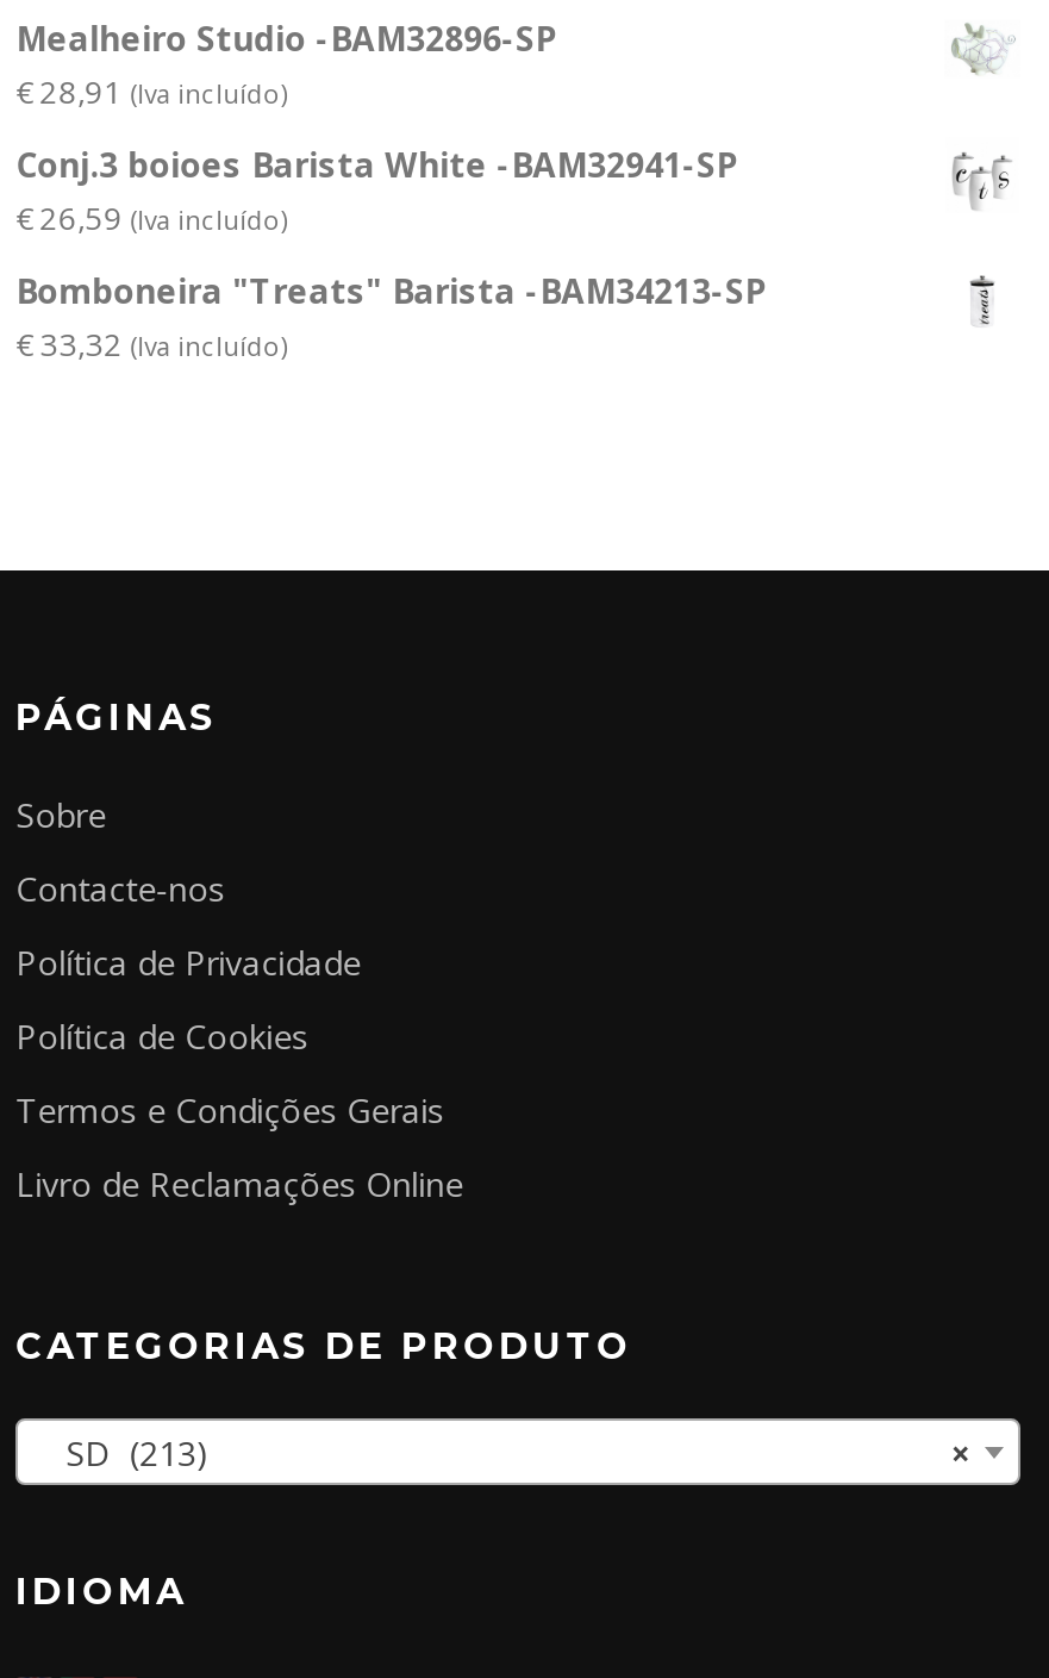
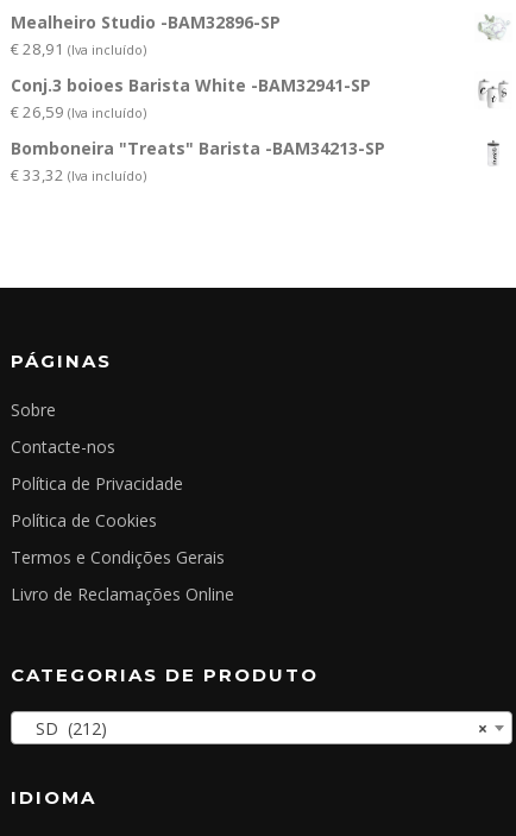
[37,1430,209,1476] SD (213) -> [22,717,107,740] SD (212)

